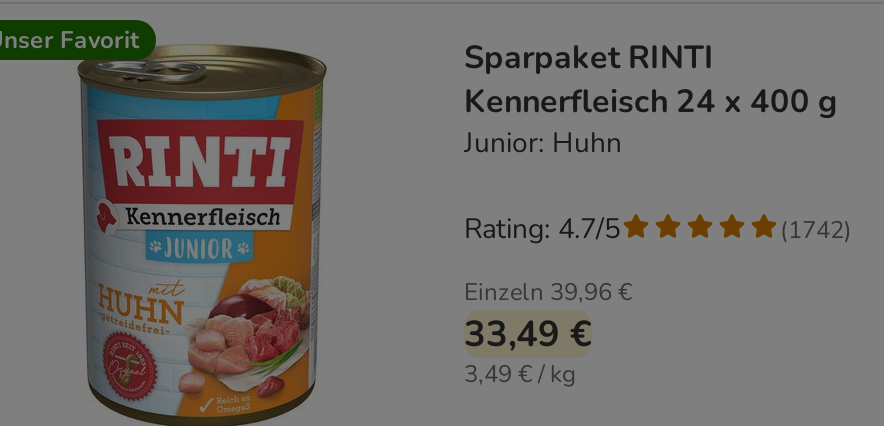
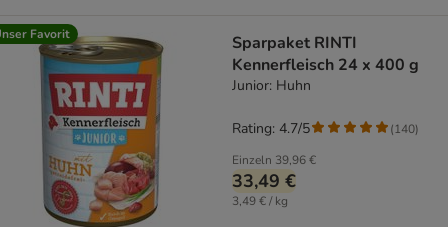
[780,213,852,245] (1742) -> [390,121,419,137] (140)

